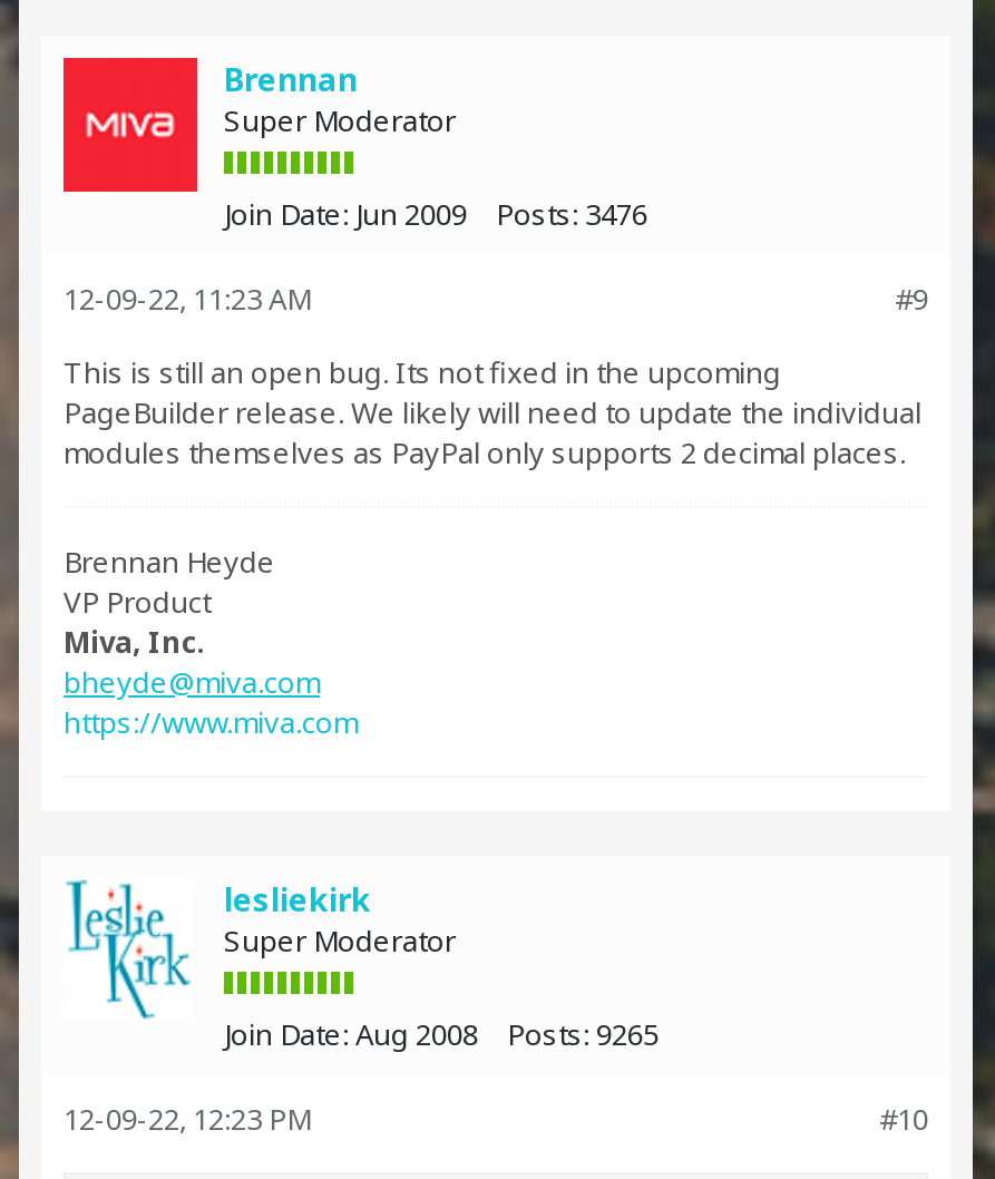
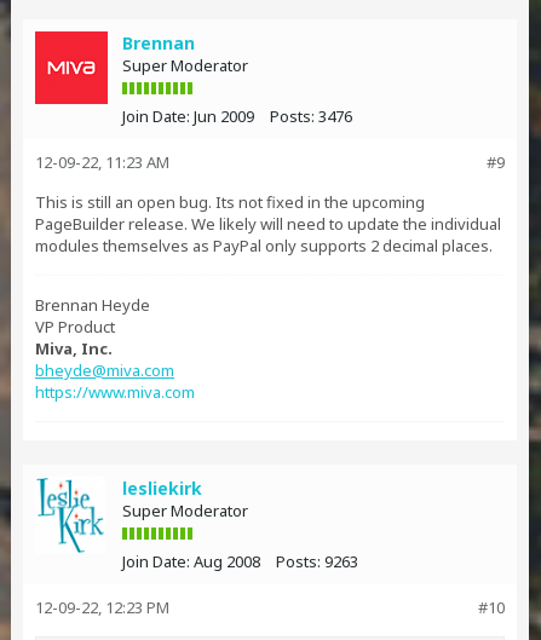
[224,1014,659,1054] Join Date: Aug 2008 Posts: 9265 -> [122,550,358,572] Join Date: Aug 2008 Posts: 9263

